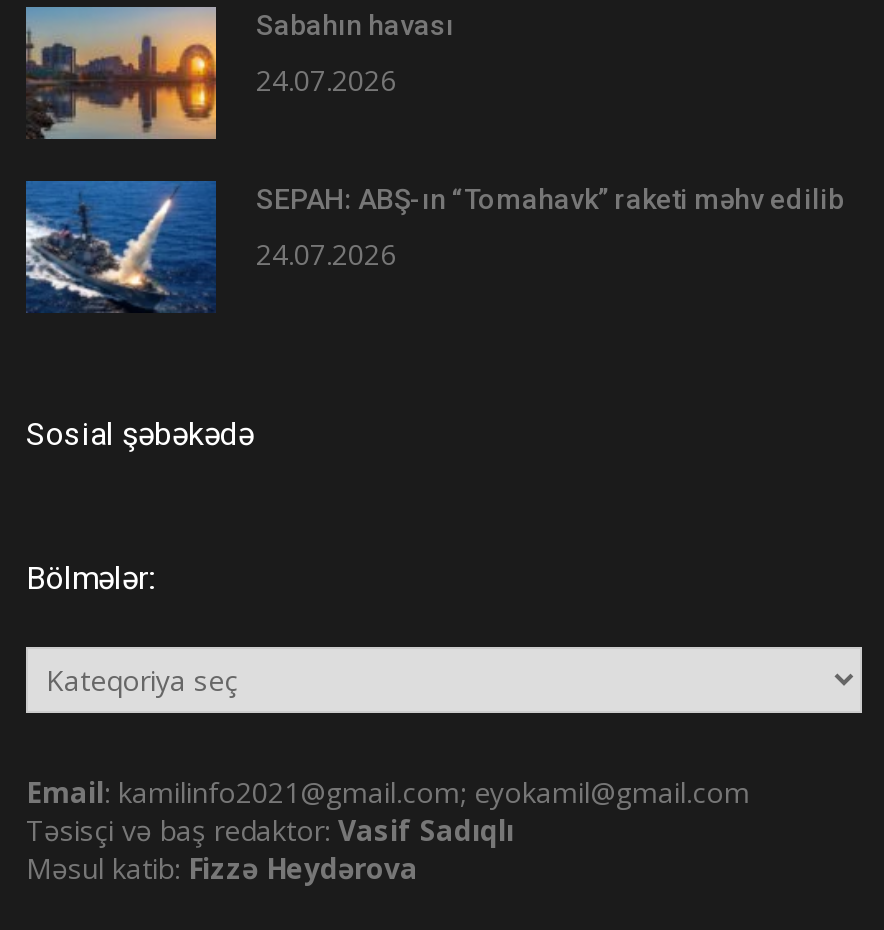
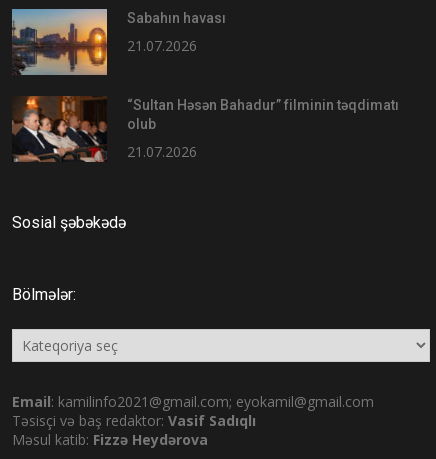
[256,61,396,99] 24.07.2026 -> [127,36,197,55] 21.07.2026
[24,179,844,313] [image] | SEPAH: ABŞ-ın “Tomahavk” raketi məhv edilib -> [12,95,399,163] [image] | “Sultan Həsən Bahadur” filminin təqdimatı | olub
[256,235,396,273] 24.07.2026 -> [127,142,197,161] 21.07.2026

